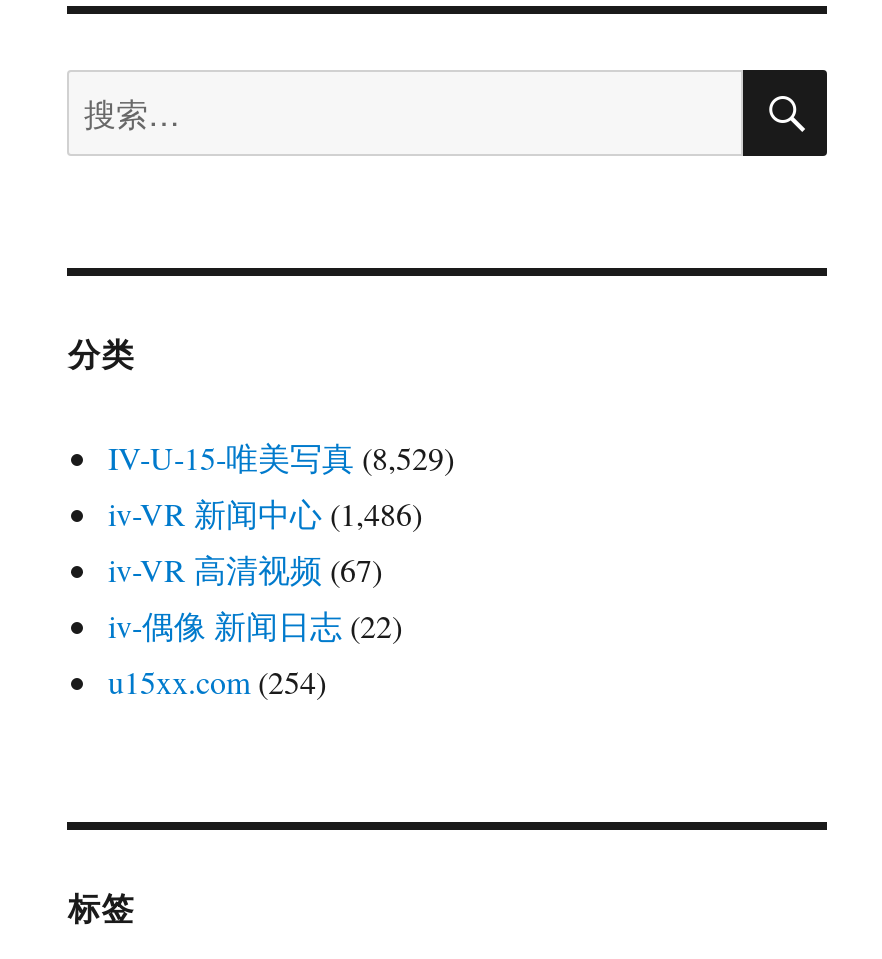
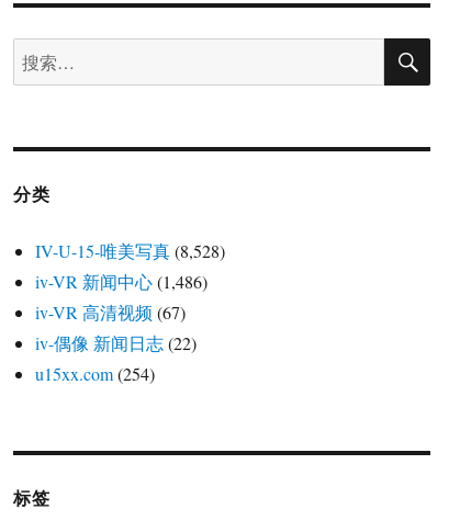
[108,436,454,478] IV-U-15-唯美写真(8,529) -> [36,239,226,262] IV-U-15-唯美写真(8,528)

